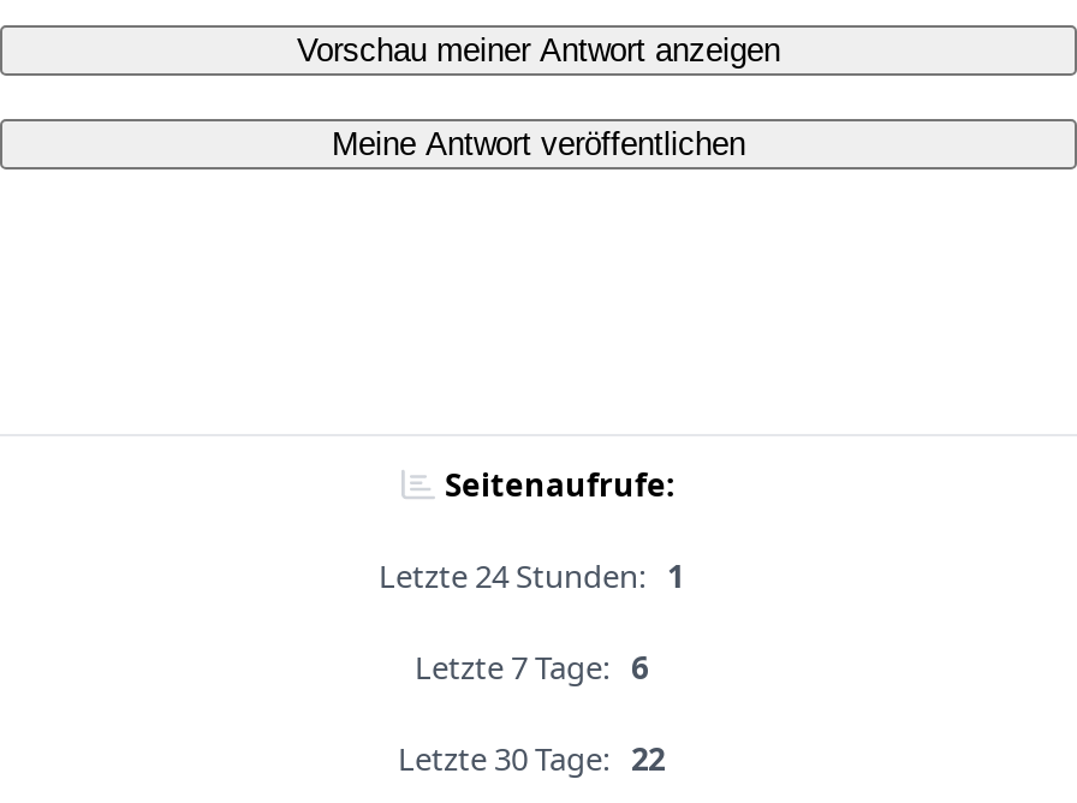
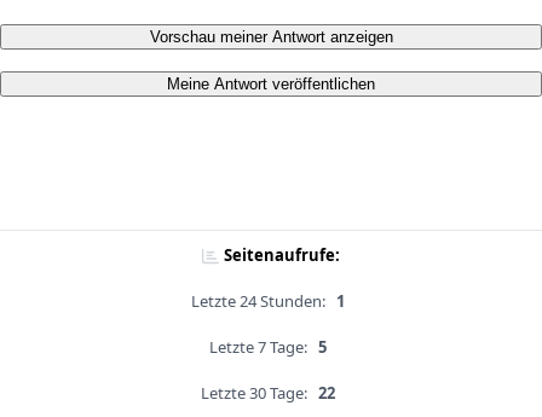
[415,647,648,690] Letzte 7 Tage: 6 -> [209,337,326,358] Letzte 7 Tage: 5

